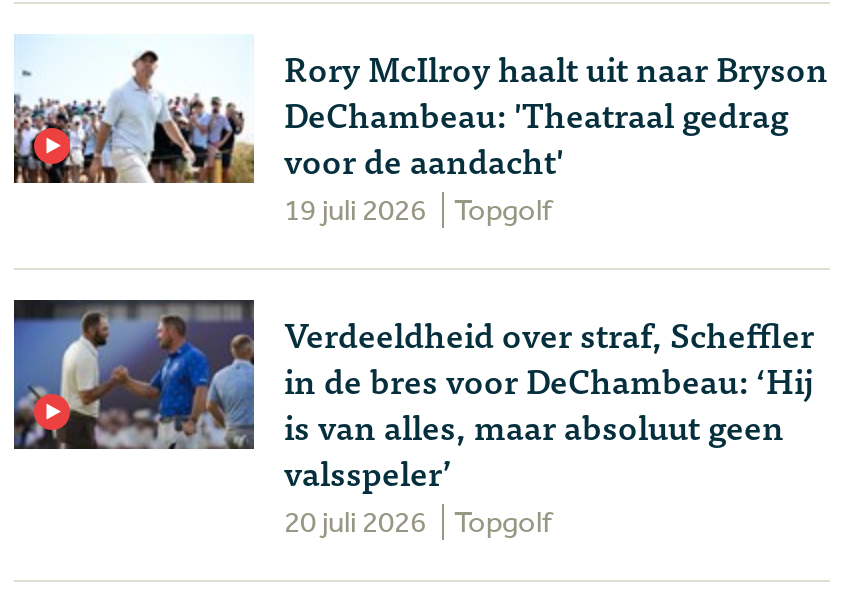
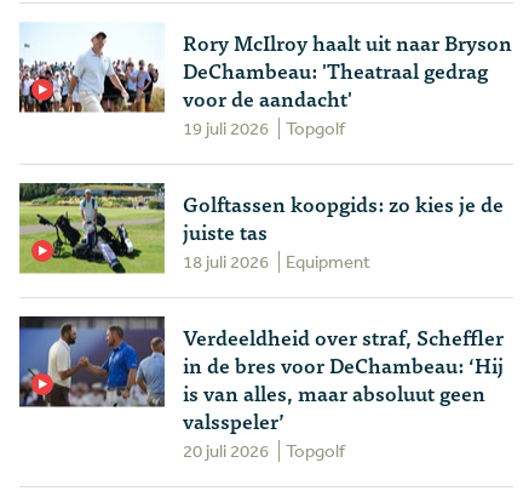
none -> [18,182,504,274] [image] | Golftassen koopgids: zo kies je de | juiste tas | 18 juli 2026 | Equipment

